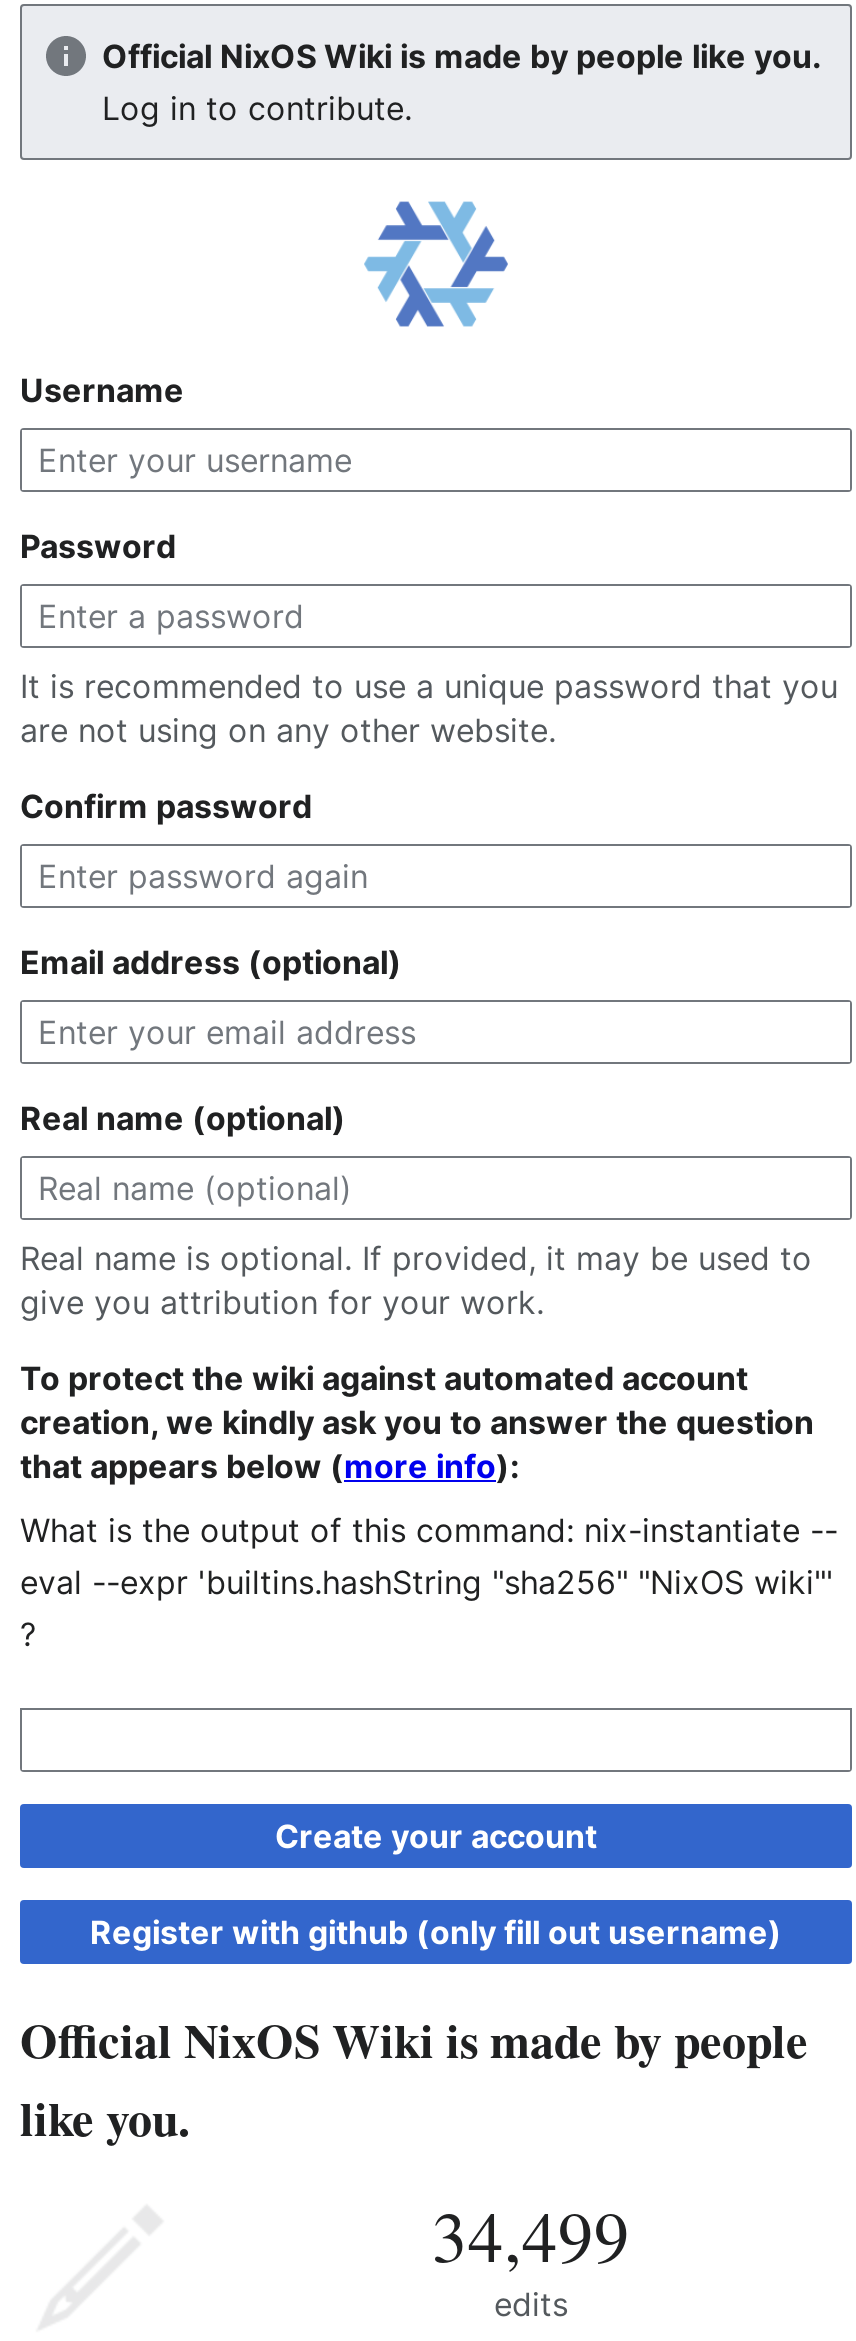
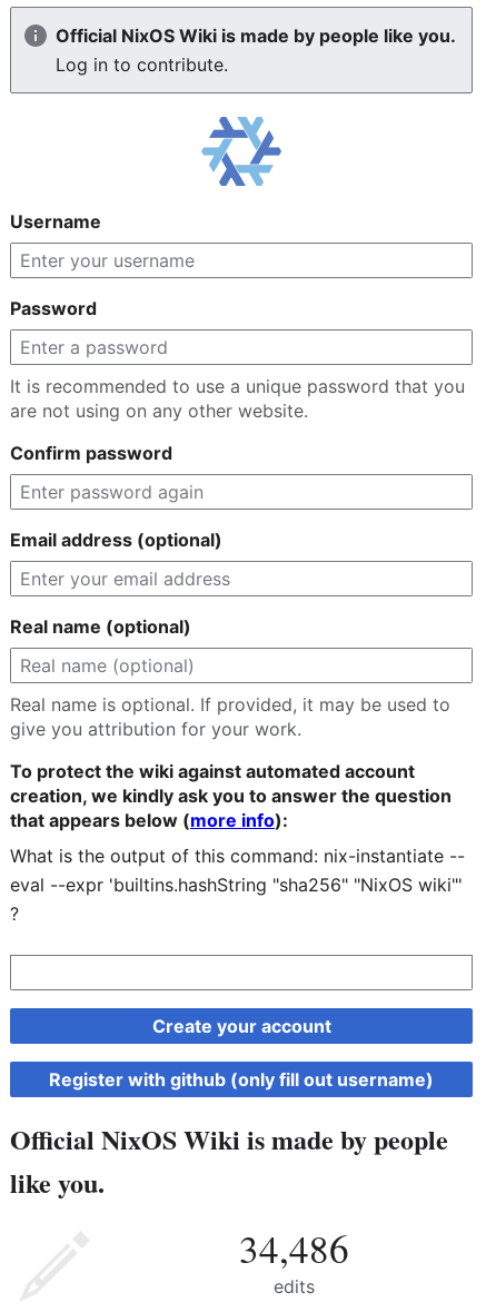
[432,2188,630,2282] 34,499 -> [239,1222,349,1274] 34,486

